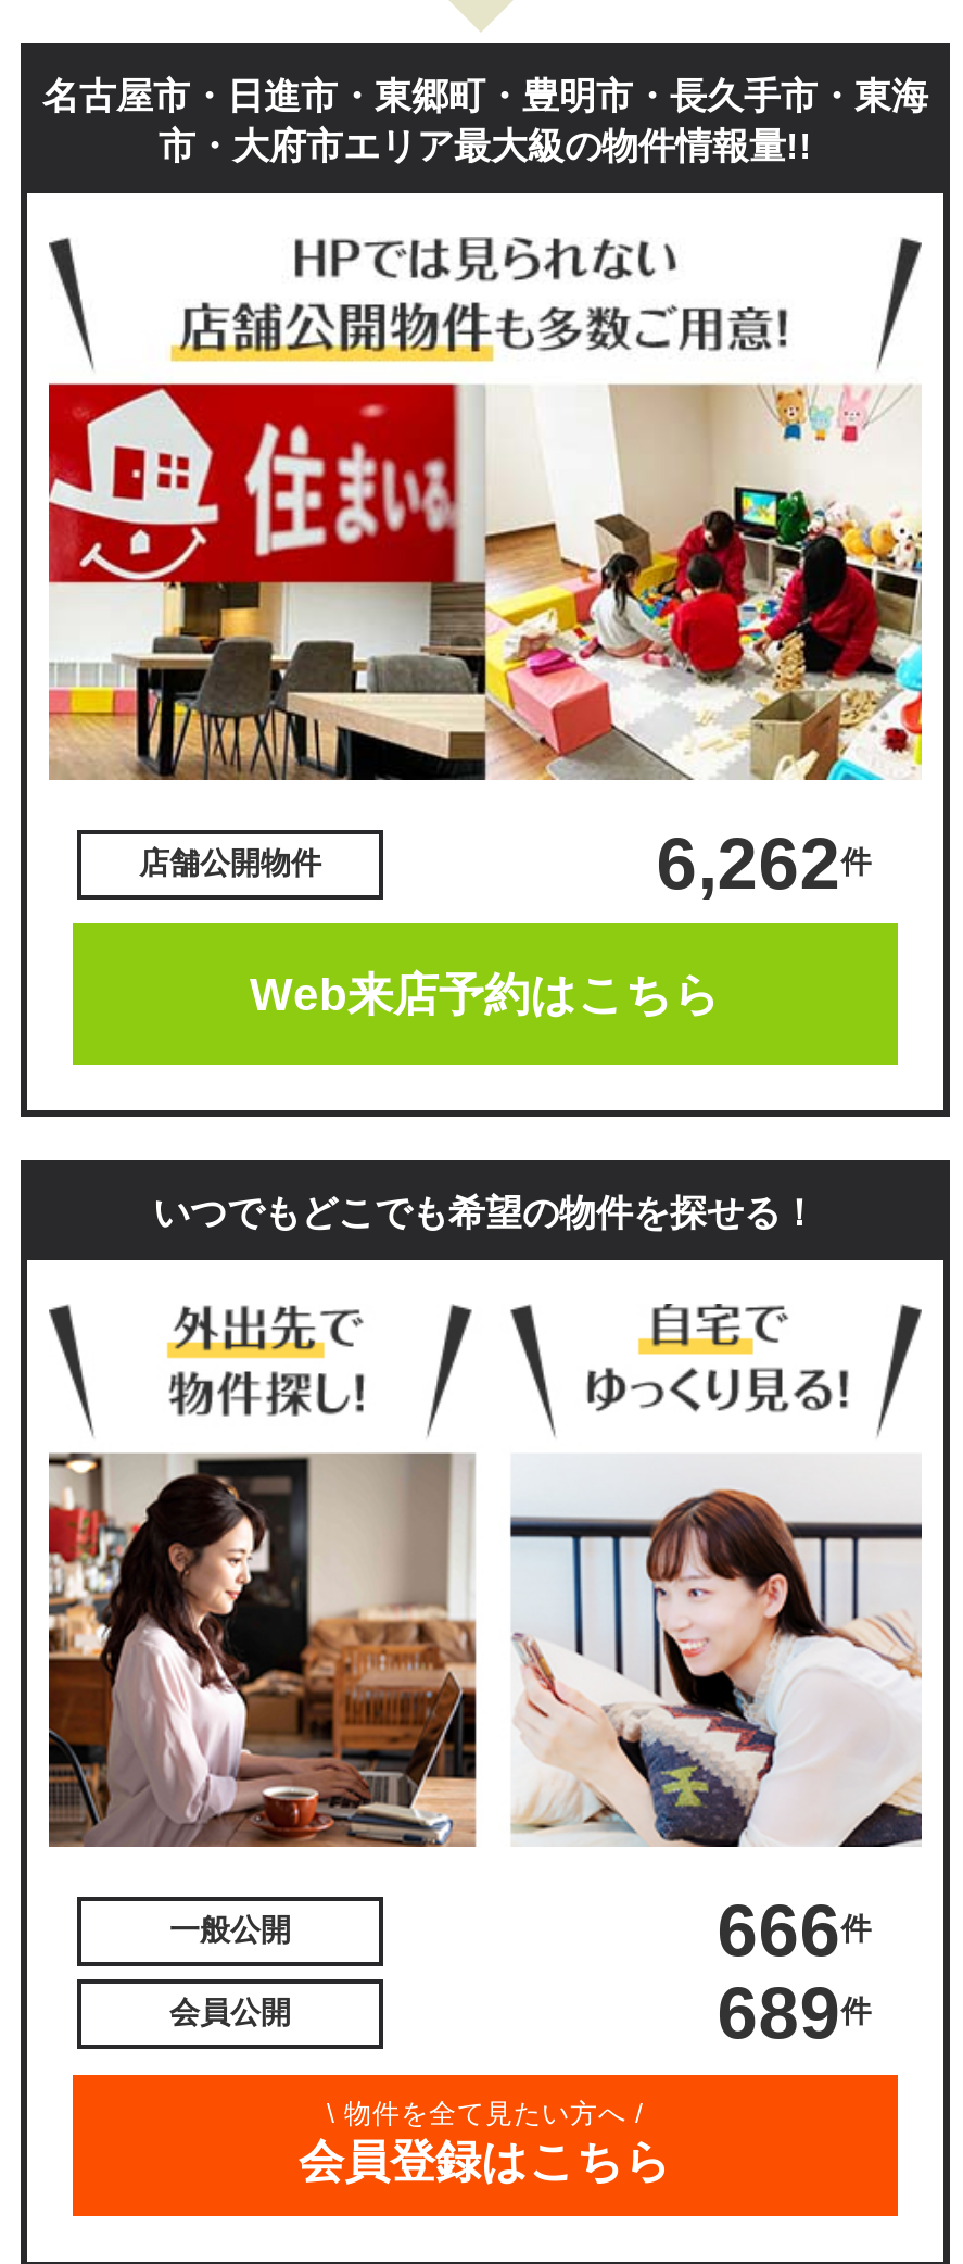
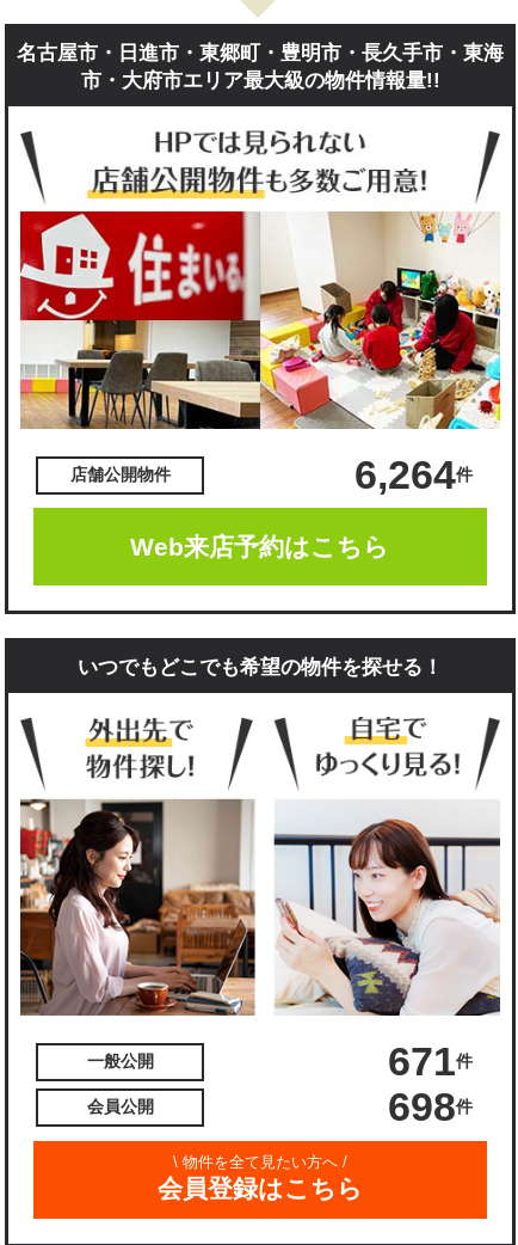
[656,823,871,903] 6,262件 -> [354,452,472,497] 6,264件
[717,1891,871,1972] 666件 -> [388,1040,472,1084] 671件
[717,1974,871,2054] 689件 -> [388,1085,472,1130] 698件

